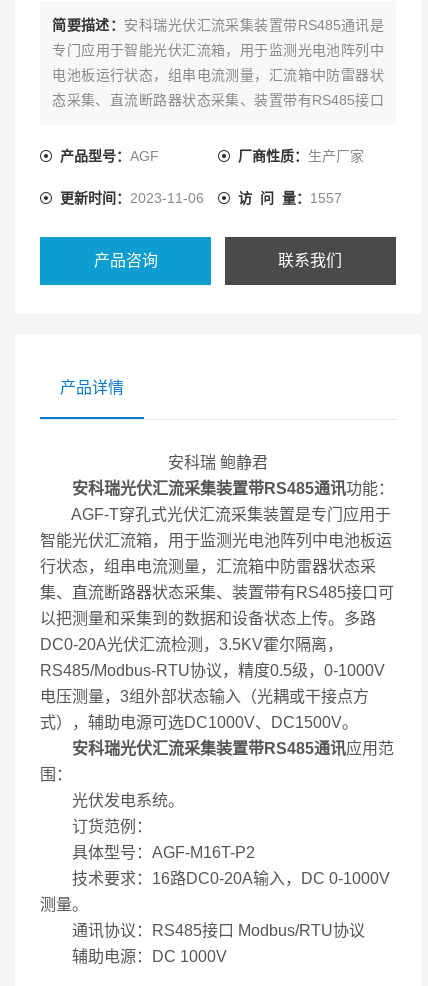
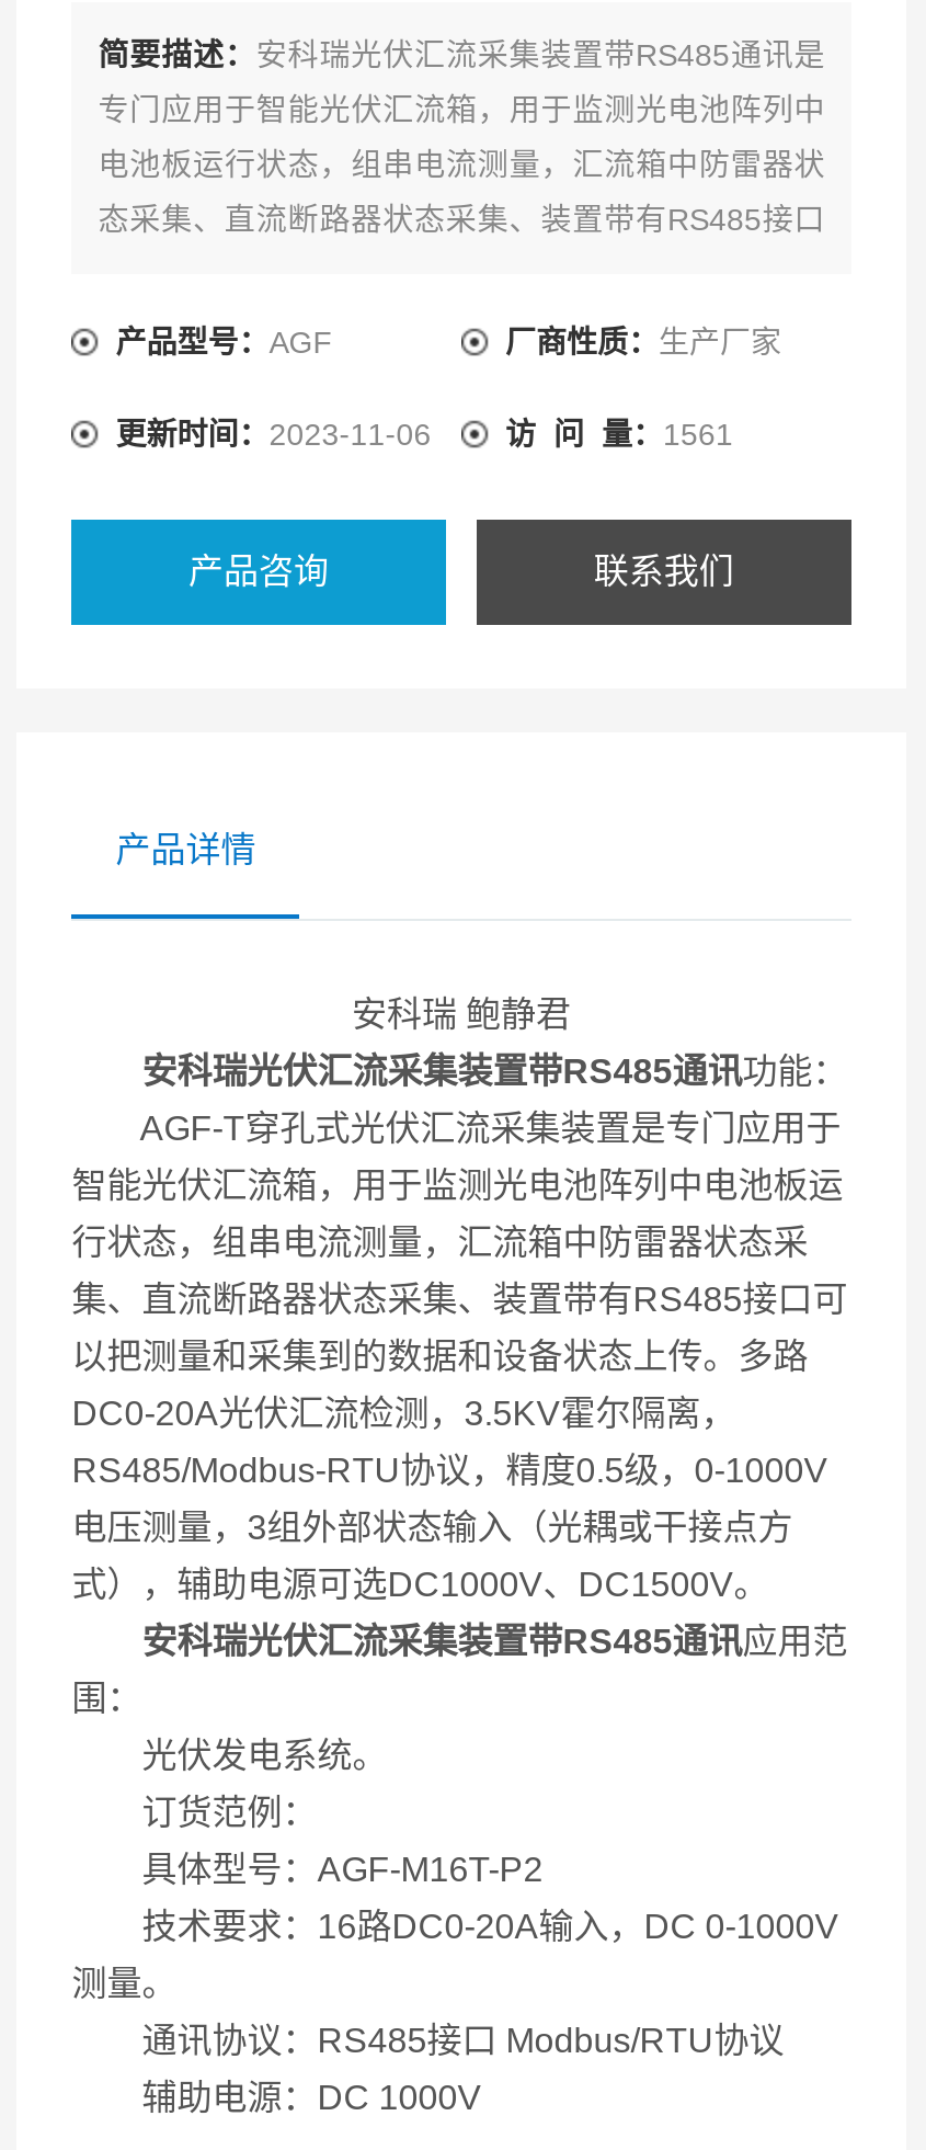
[238,190,342,206] 访 问 量：1557 -> [505,417,733,452] 访 问 量：1561

